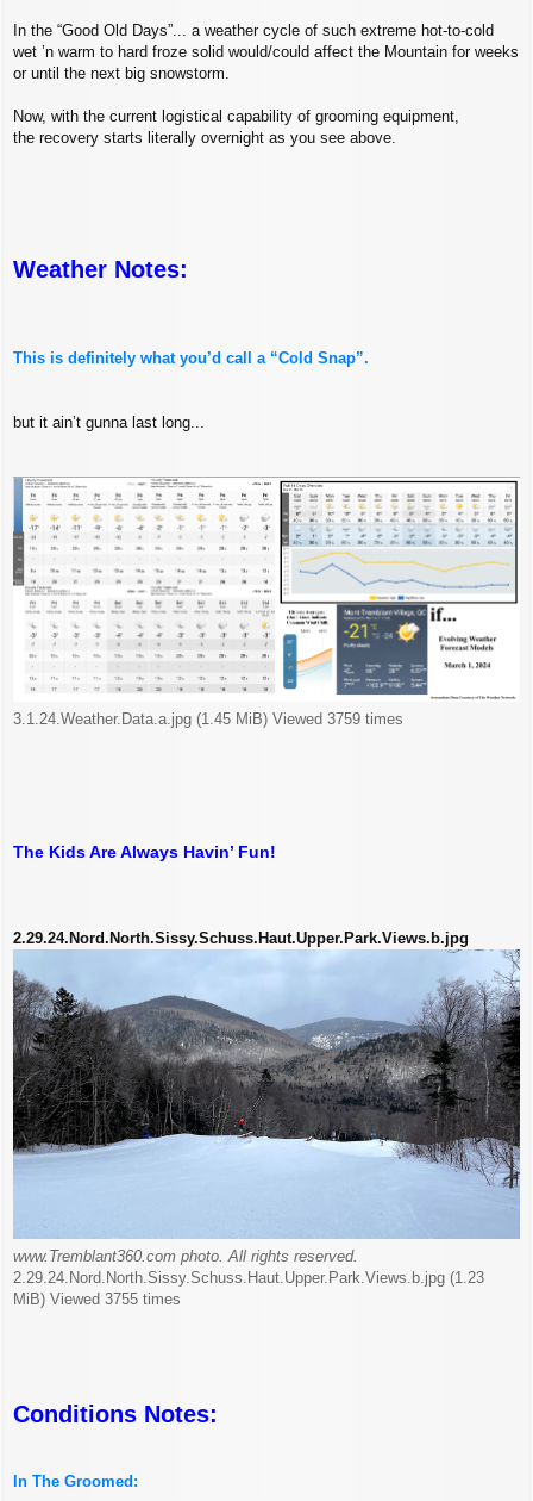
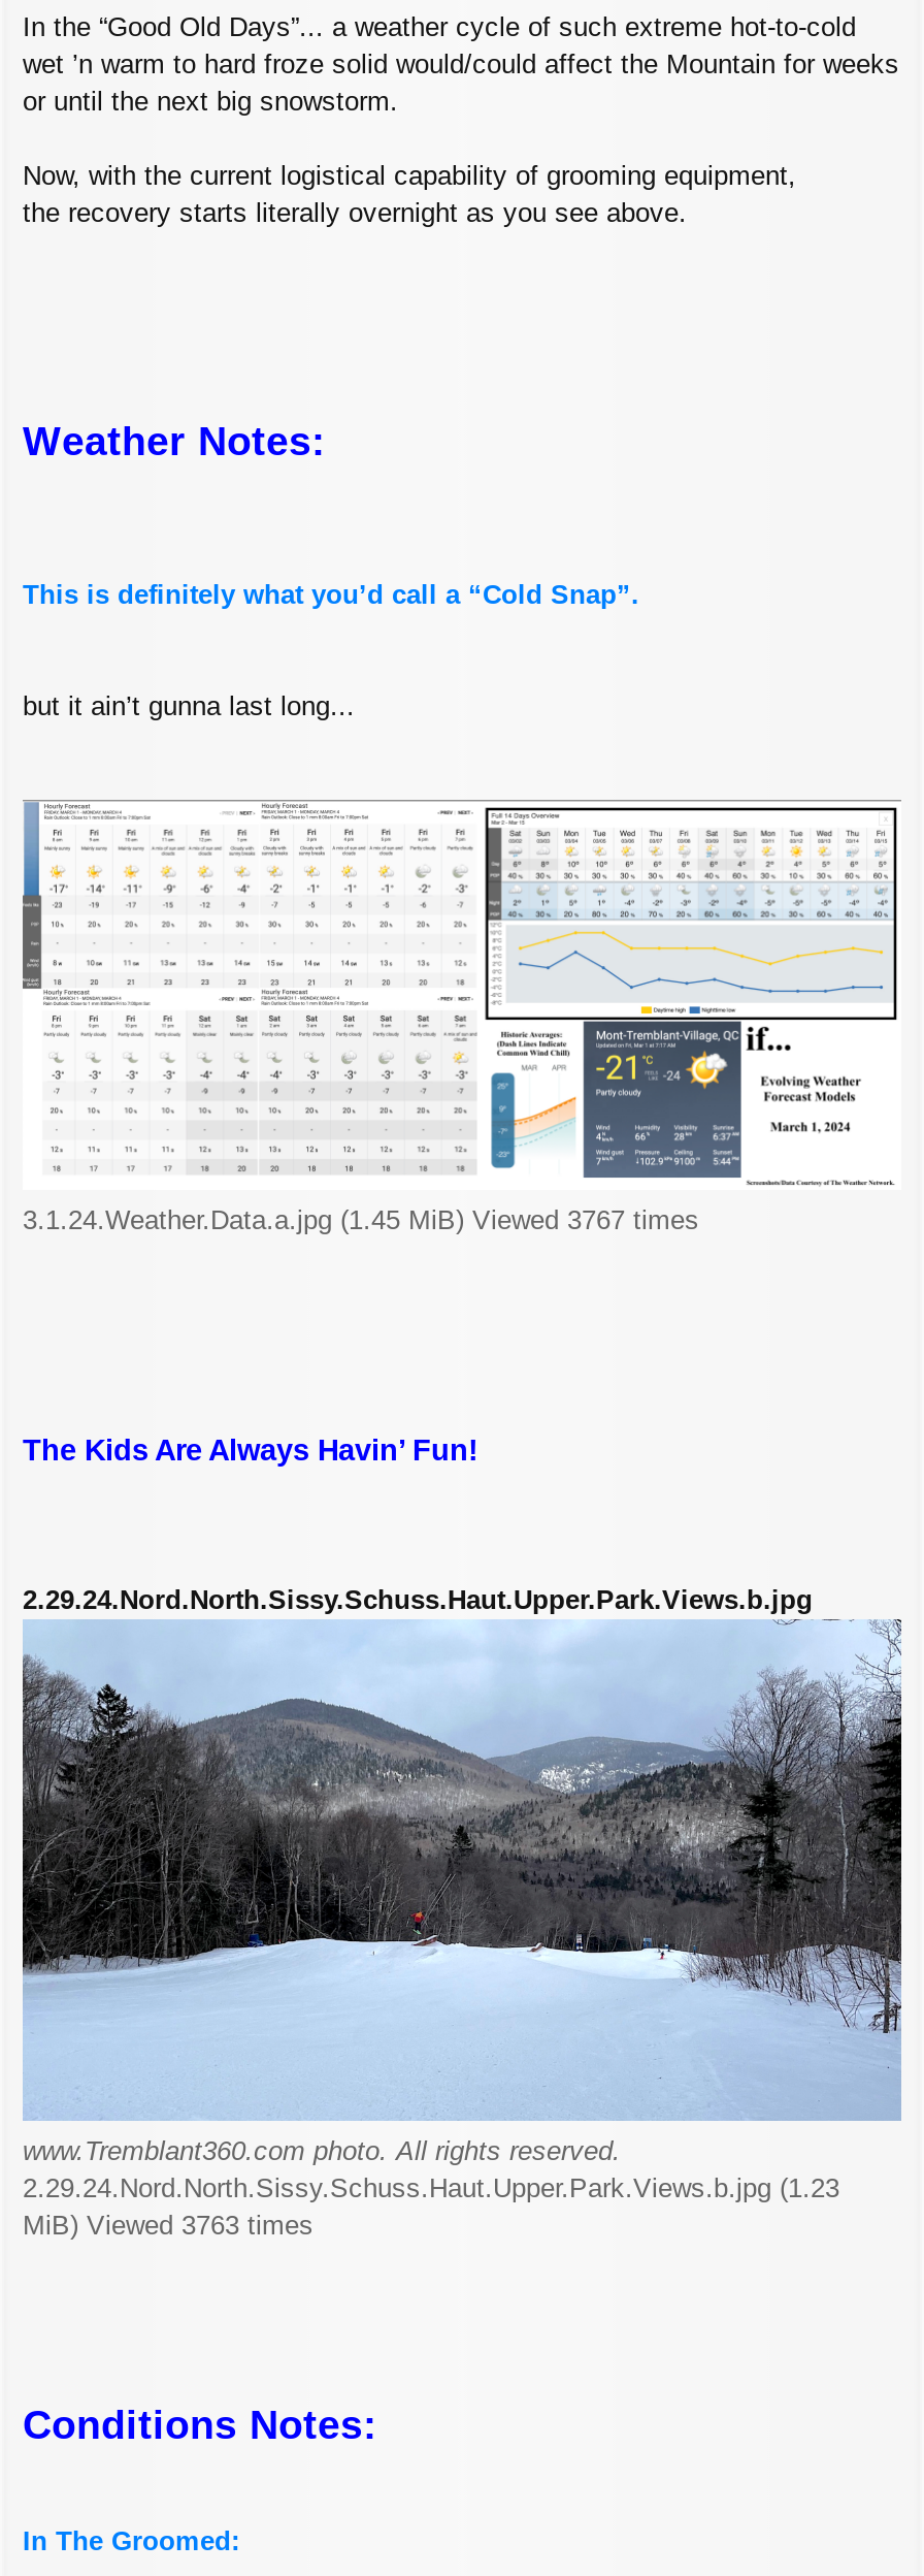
[13,710,403,728] 3.1.24.Weather.Data.a.jpg (1.45 MiB) Viewed 3759 times -> [23,1205,699,1236] 3.1.24.Weather.Data.a.jpg (1.45 MiB) Viewed 3767 times
[13,1290,181,1308] MiB) Viewed 3755 times -> [23,2209,313,2240] MiB) Viewed 3763 times

